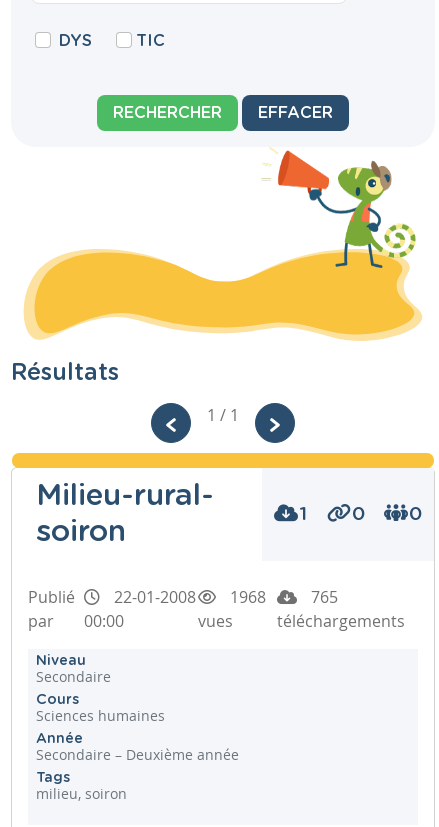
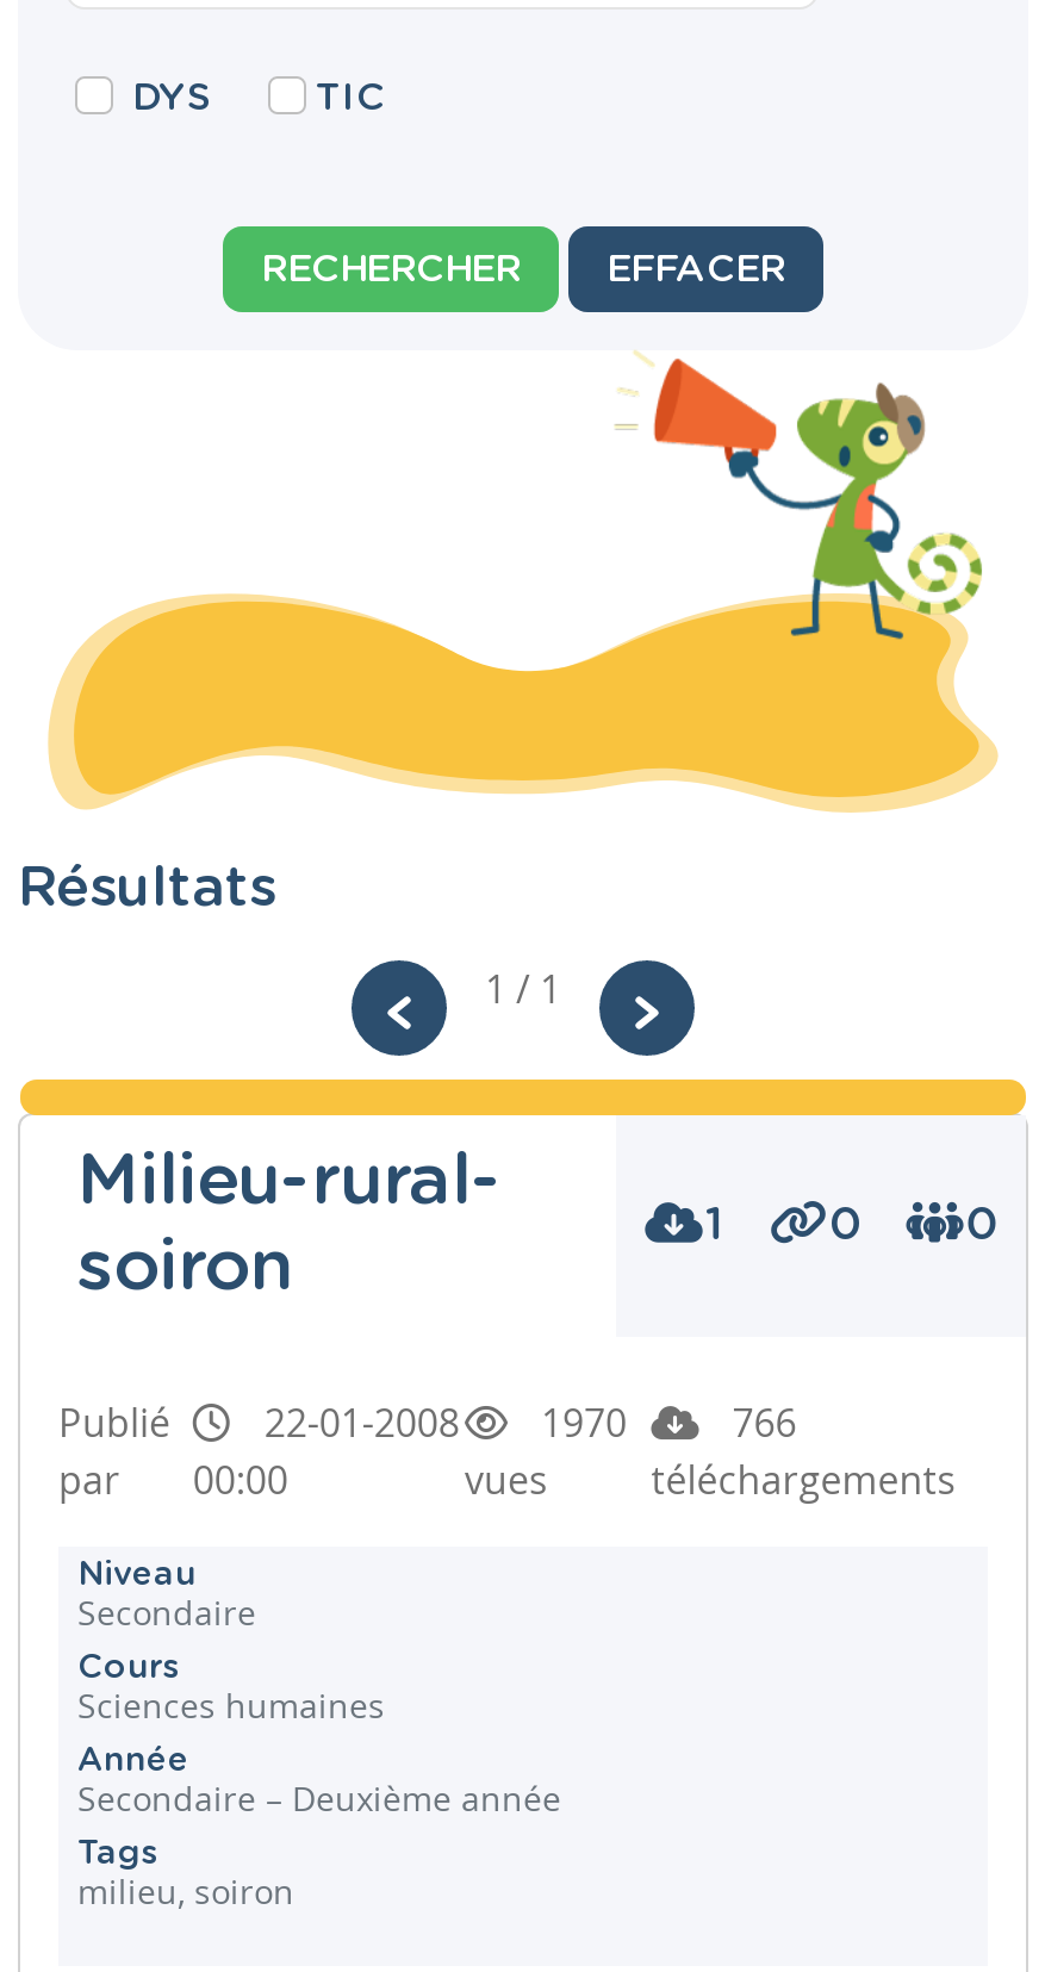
[226,586,266,608] 1968 -> [531,1396,627,1448] 1970
[307,586,338,608] 765 -> [723,1396,797,1448] 766

